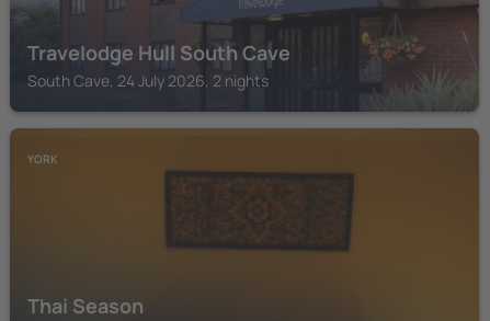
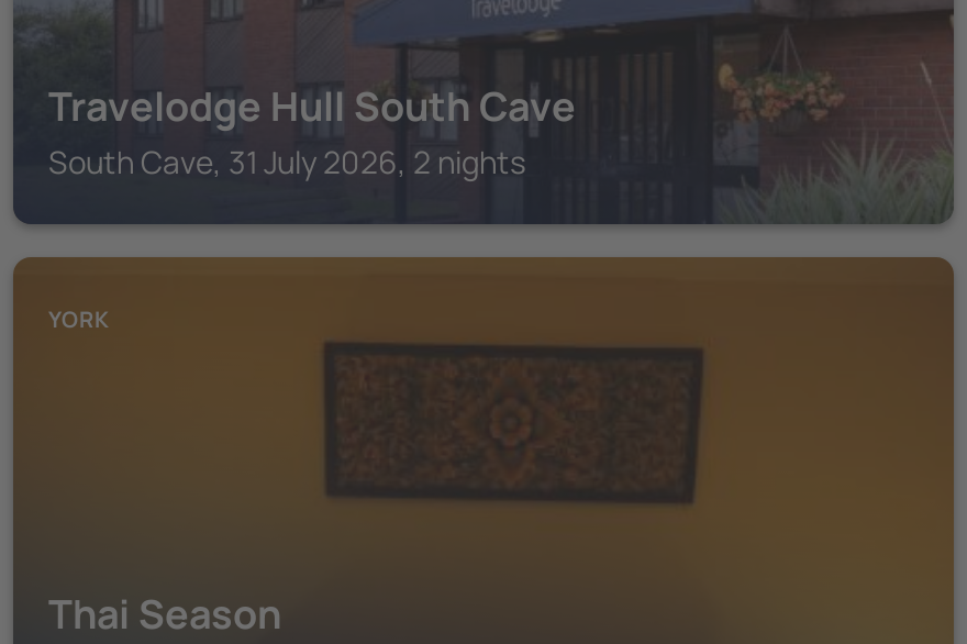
[27,70,269,91] South Cave, 24 July 2026, 2 nights -> [48,141,525,182] South Cave, 31 July 2026, 2 nights

